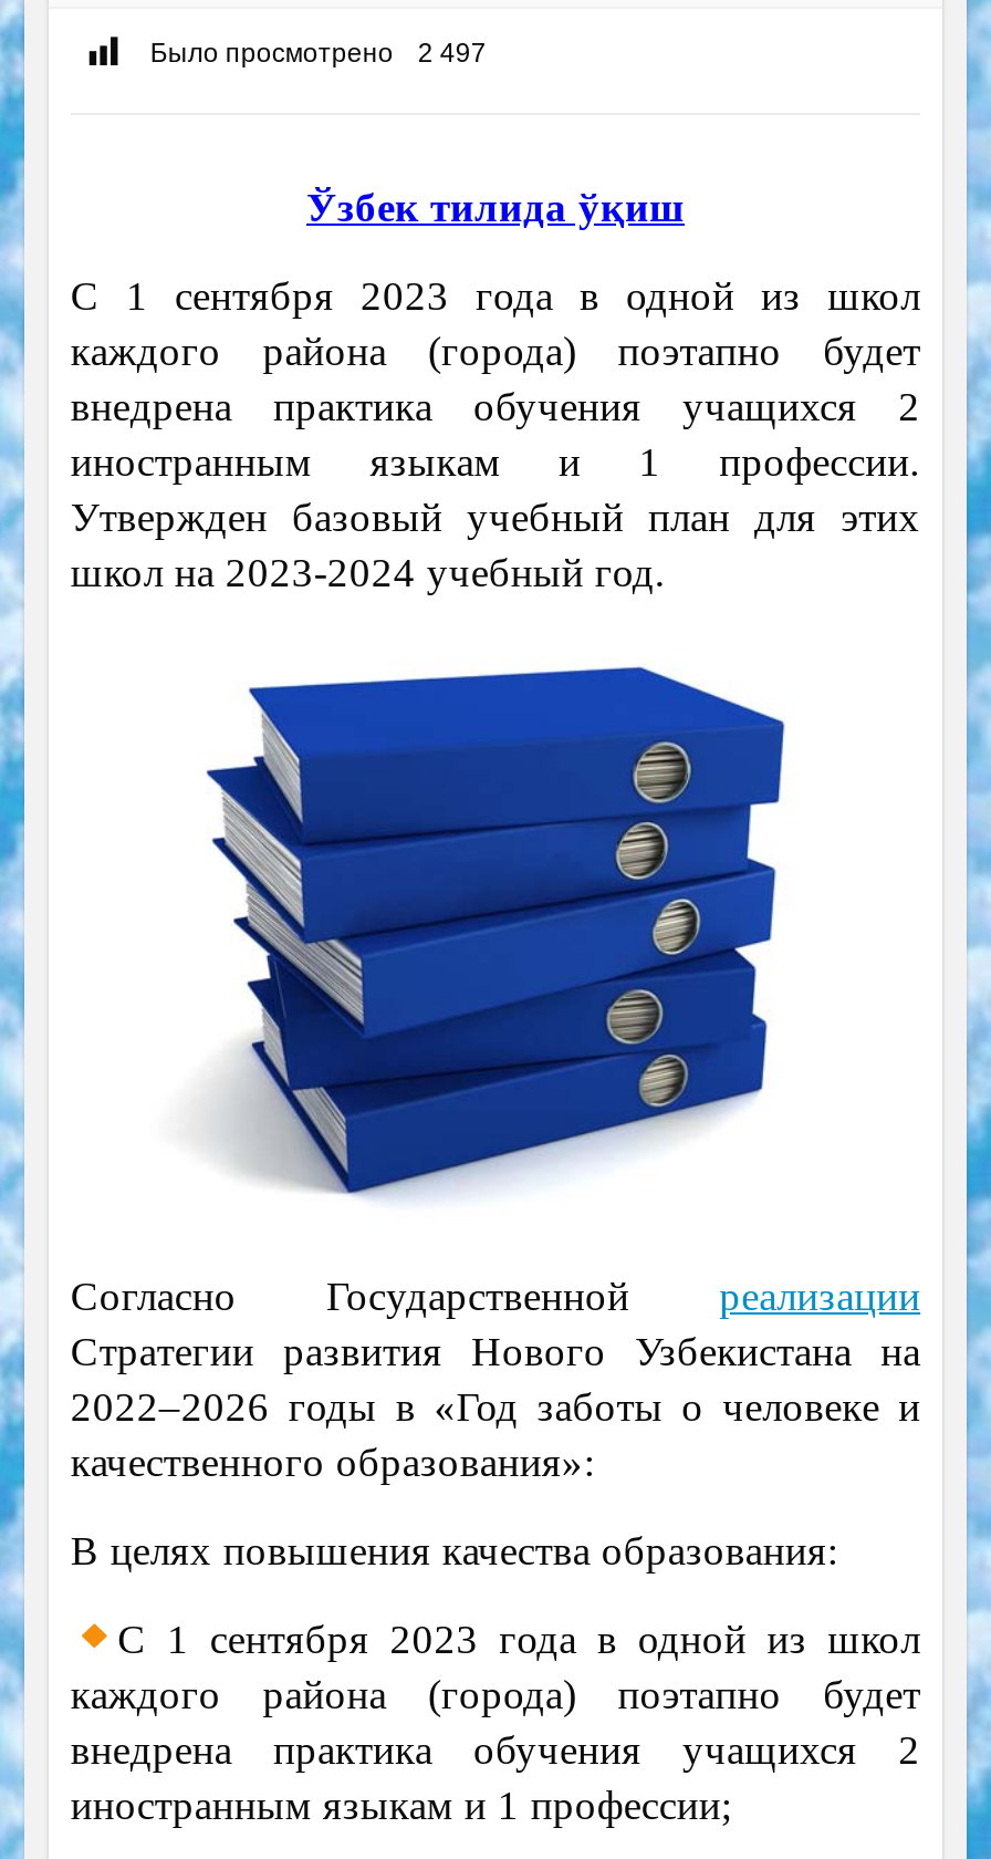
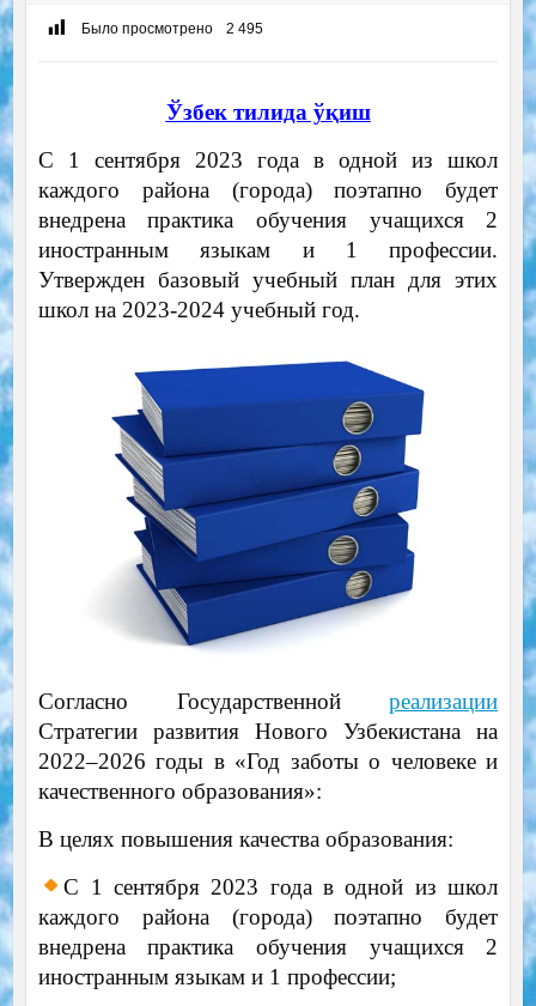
[150,38,486,69] Было просмотрено 2 497 -> [81,20,263,37] Было просмотрено 2 495

